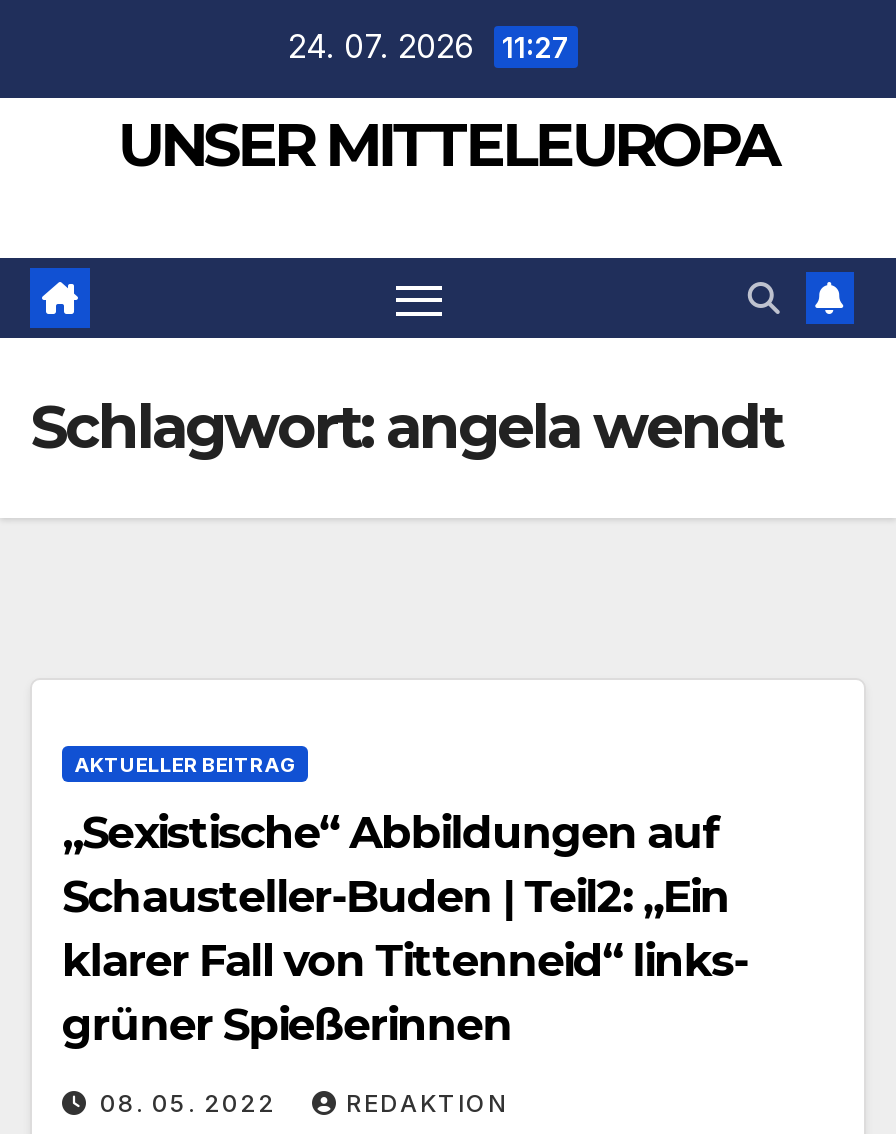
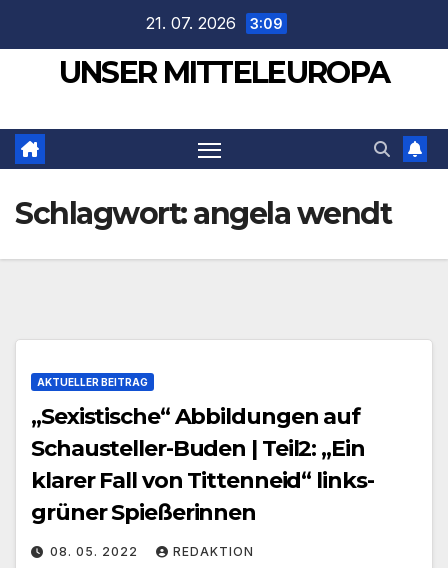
[288,26,570,66] 24. 07. 2026 11:27 -> [146,13,283,33] 21. 07. 2026 3:09

